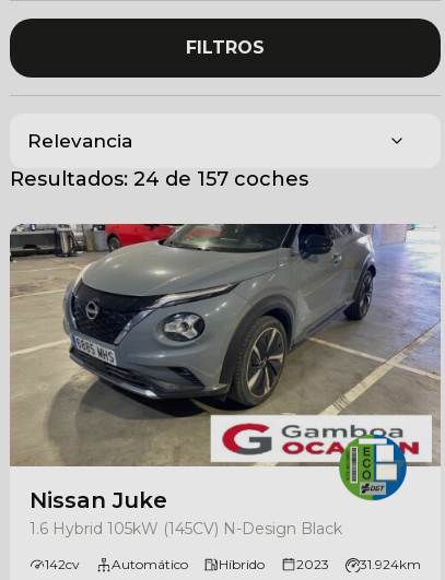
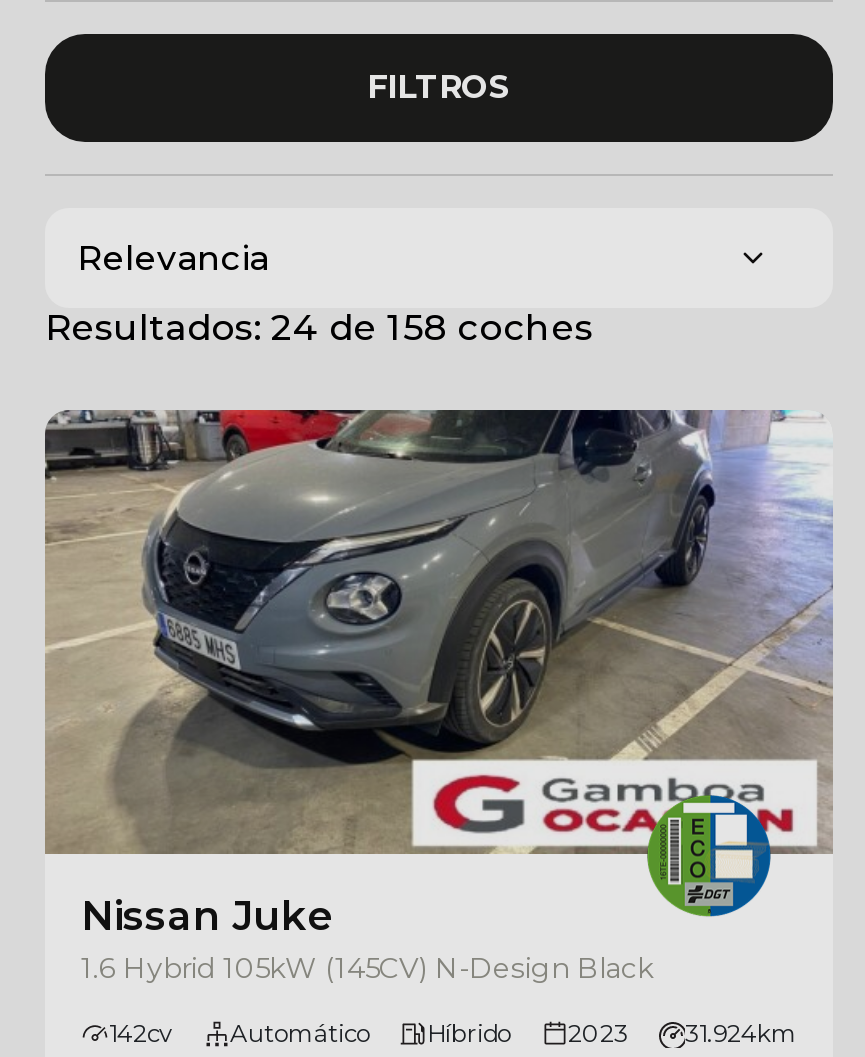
[10,167,308,191] Resultados: 24 de 157 coches -> [45,306,593,350] Resultados: 24 de 158 coches

